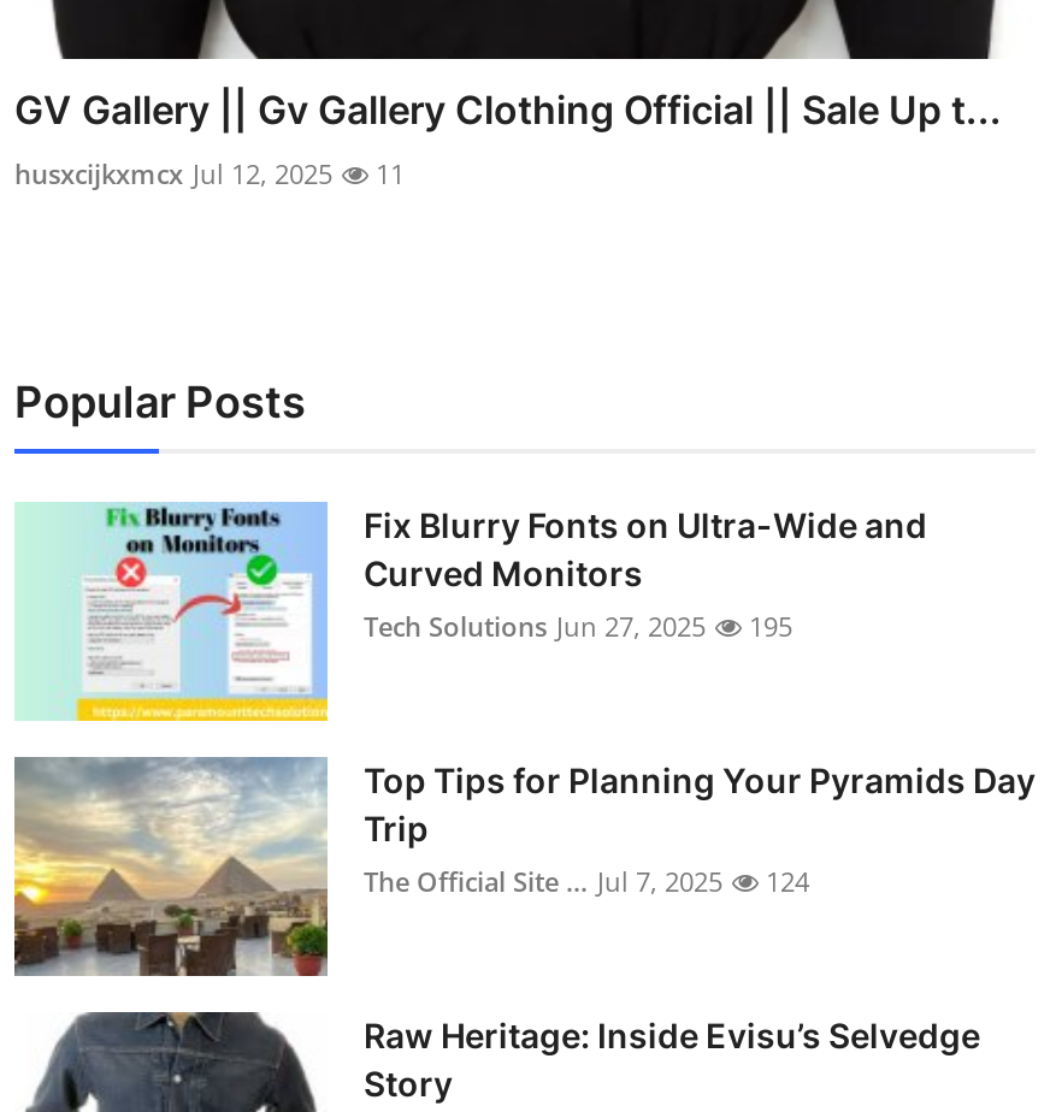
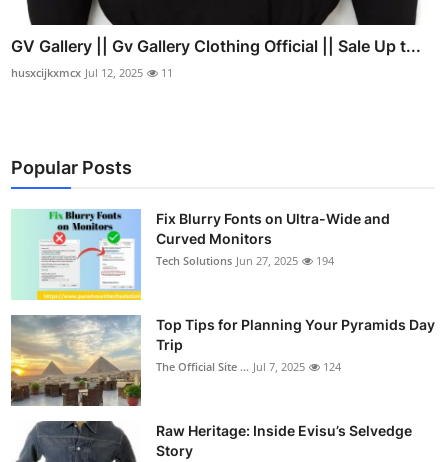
[364,608,792,645] Tech Solutions Jun 27, 2025 195 -> [156,253,334,268] Tech Solutions Jun 27, 2025 194

